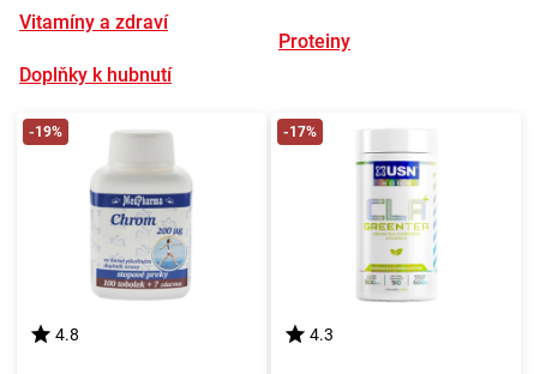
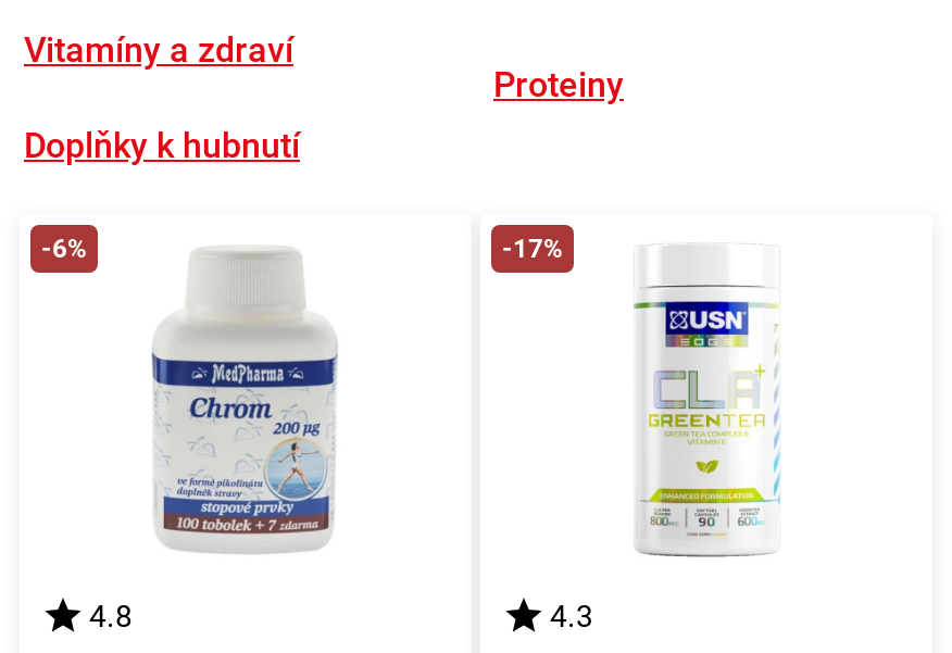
[29,124,62,141] -19% -> [41,234,87,265] -6%

